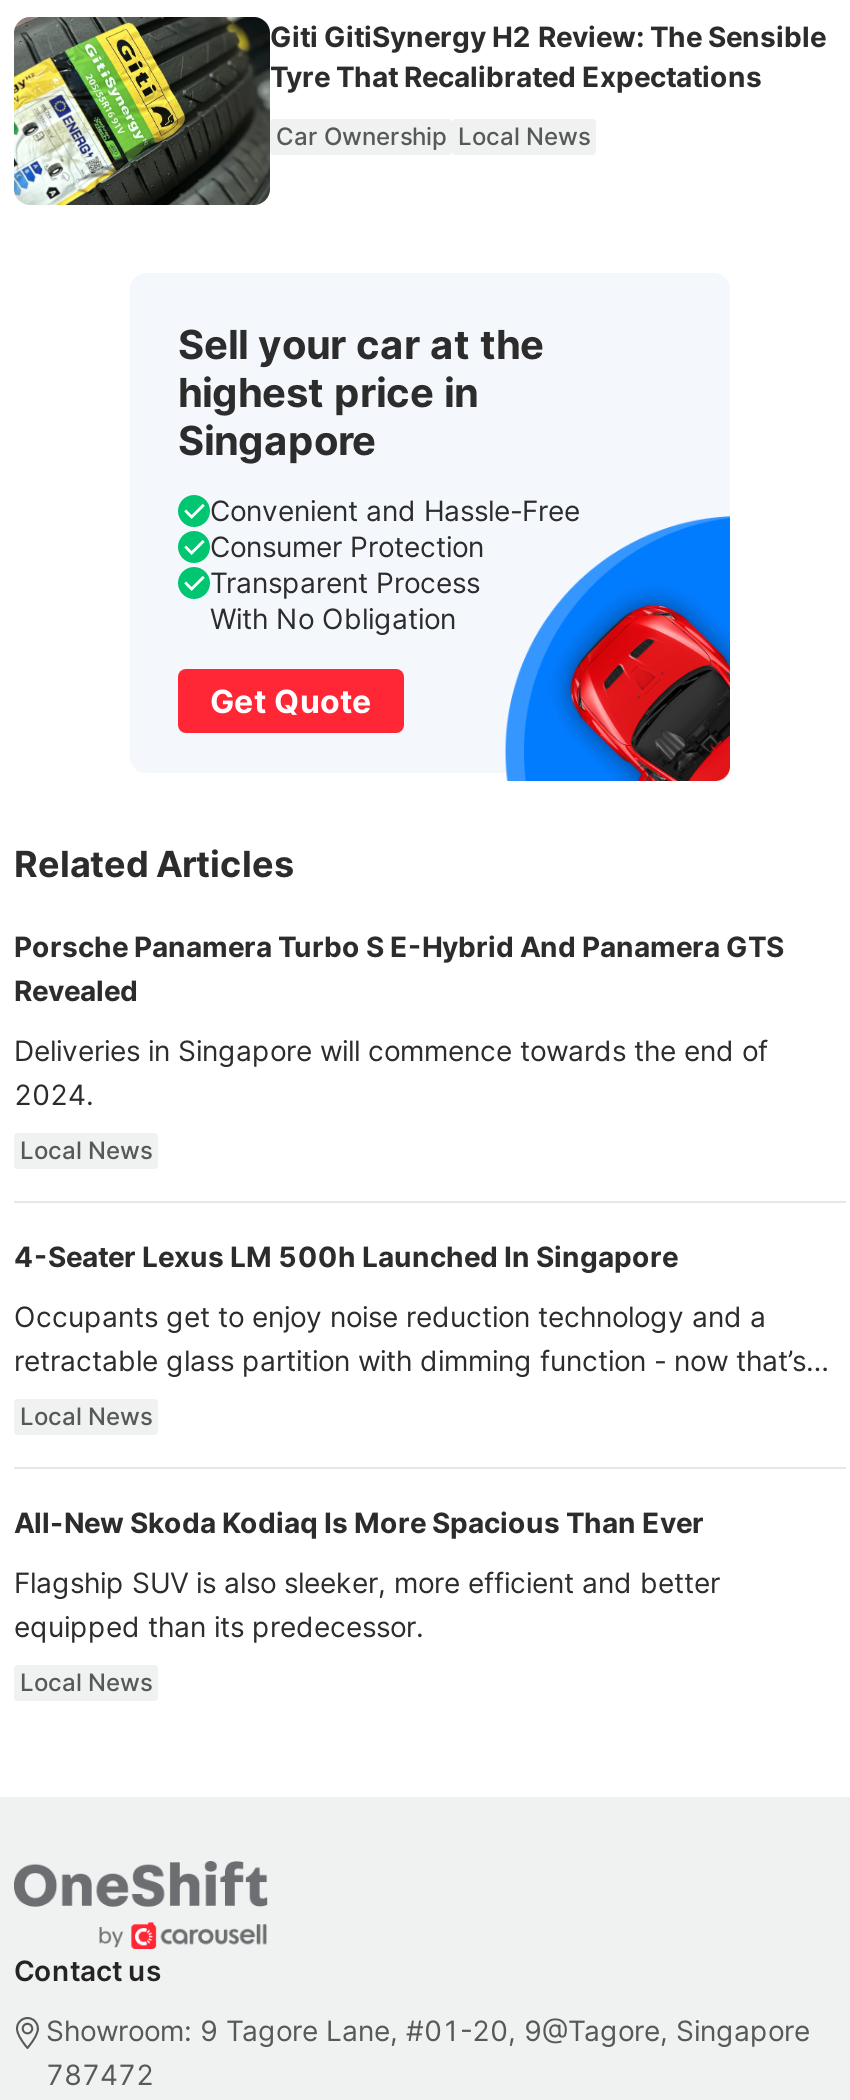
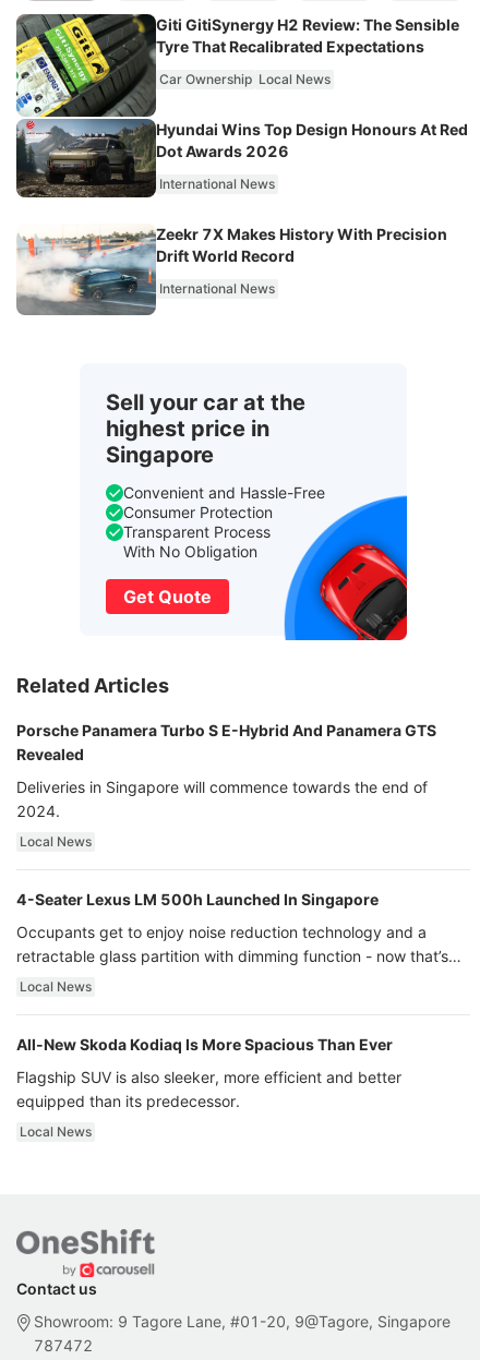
none -> [15,118,468,297] [image] | Hyundai Wins Top Design Honours At Red | Dot Awards 2026 | International News | Zeekr 7X Makes History With Precision | Drift World Record | International News
none -> [16,231,156,326] [image]

